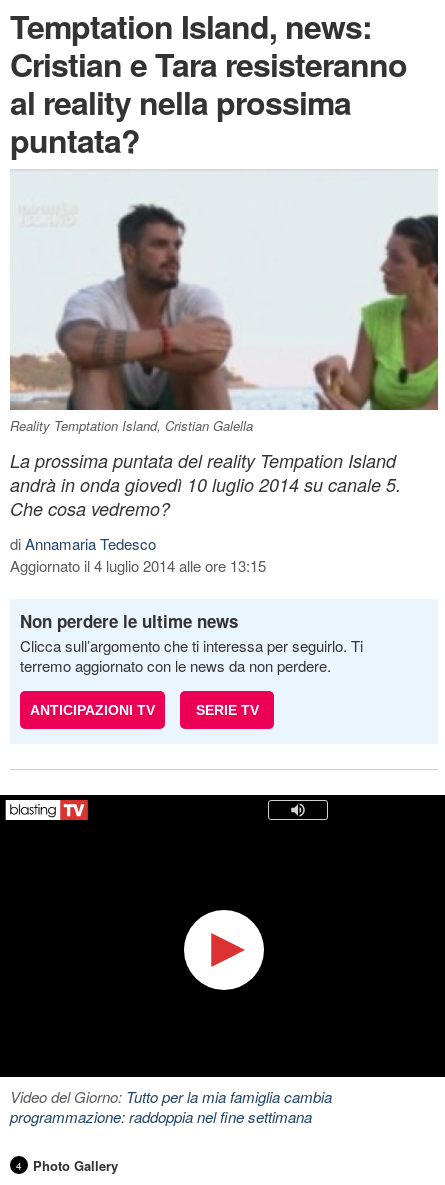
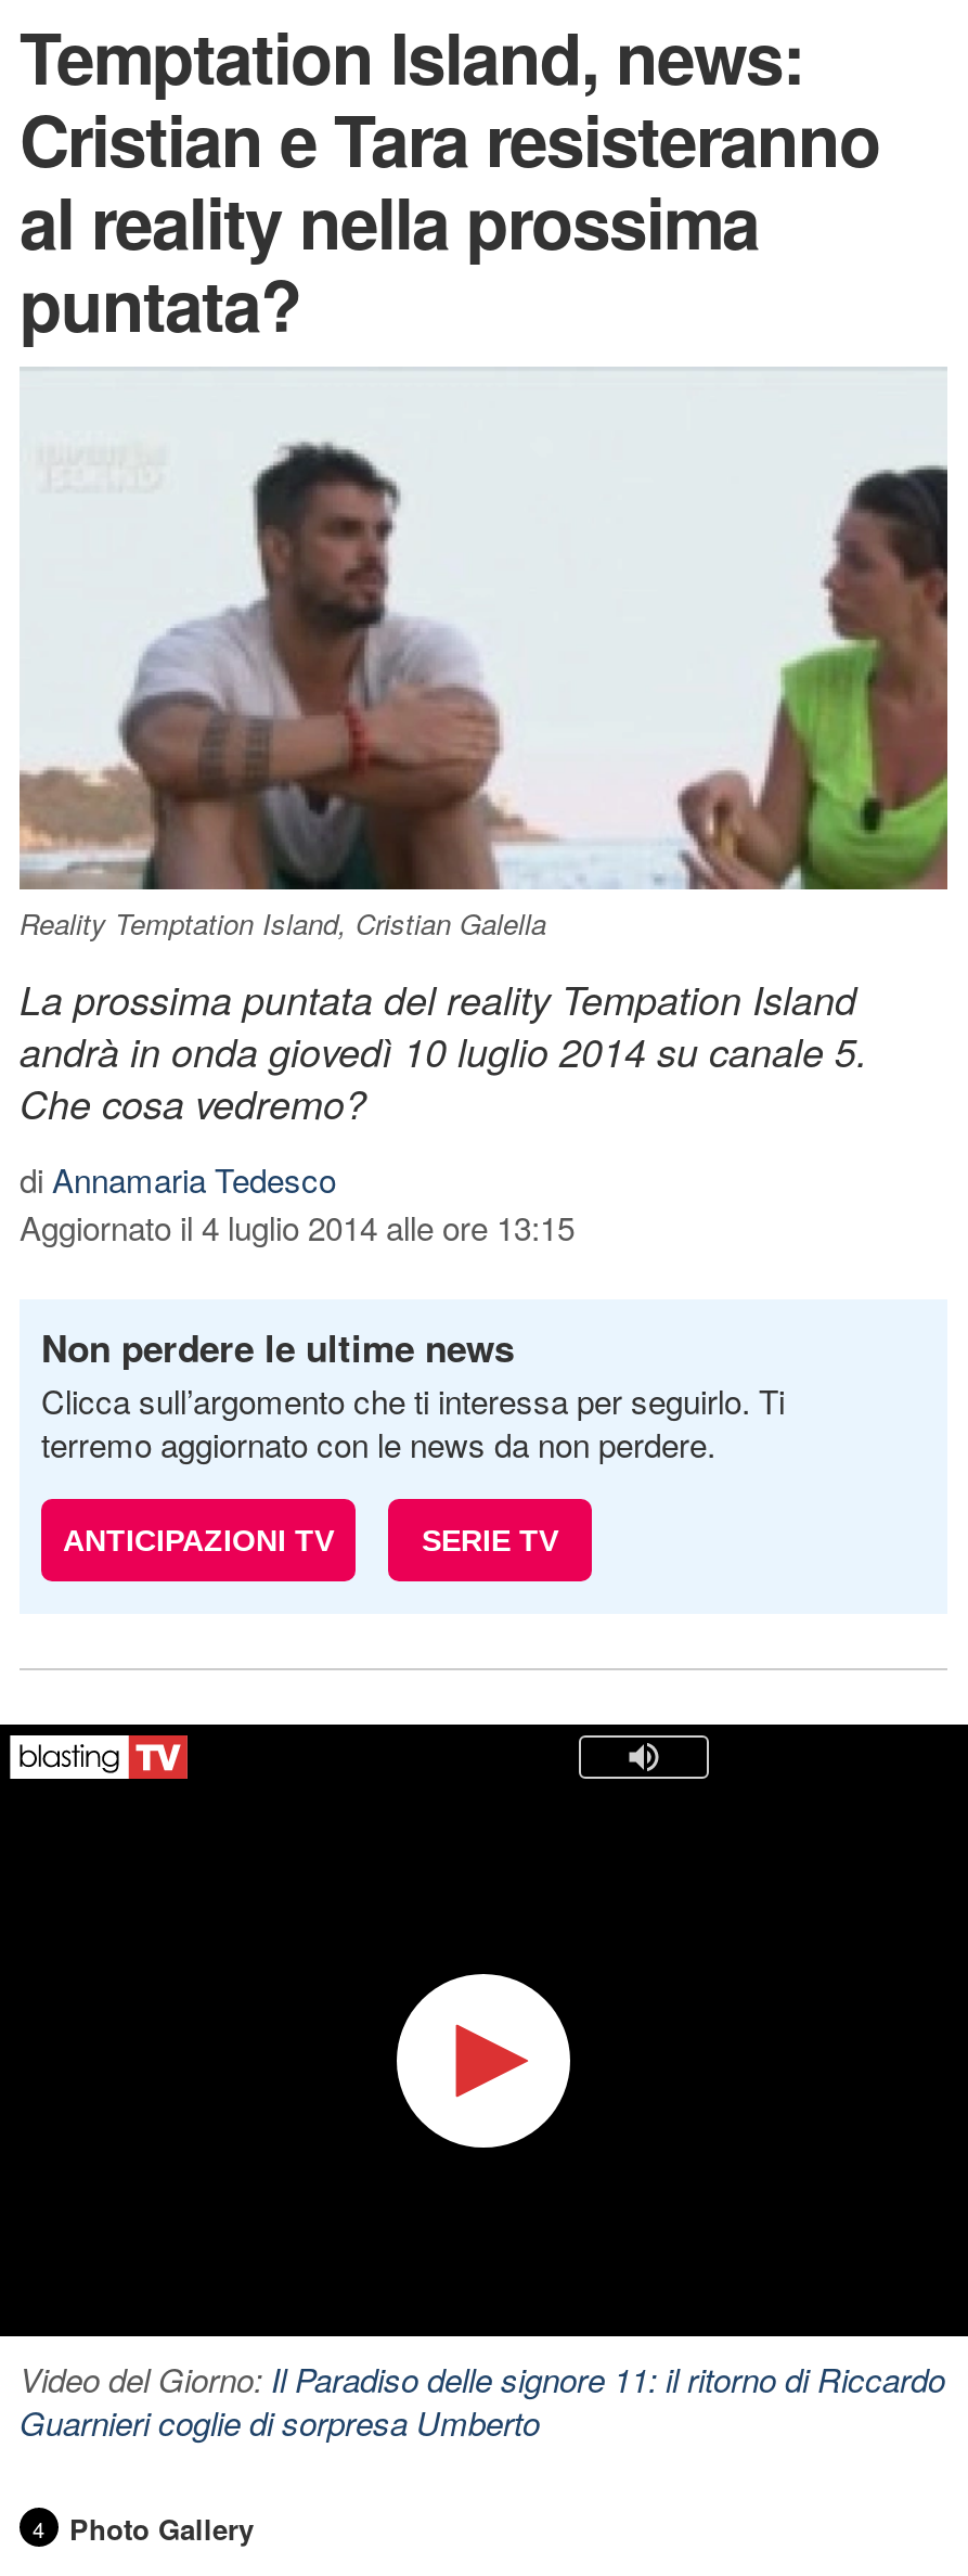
[10,1086,332,1127] Video del Giorno: Tutto per la mia famiglia cambia | programmazione: raddoppia nel fine settimana -> [20,2356,945,2445] Video del Giorno: Il Paradiso delle signore 11: il ritorno di Riccardo | Guarnieri coglie di sorpresa Umberto

